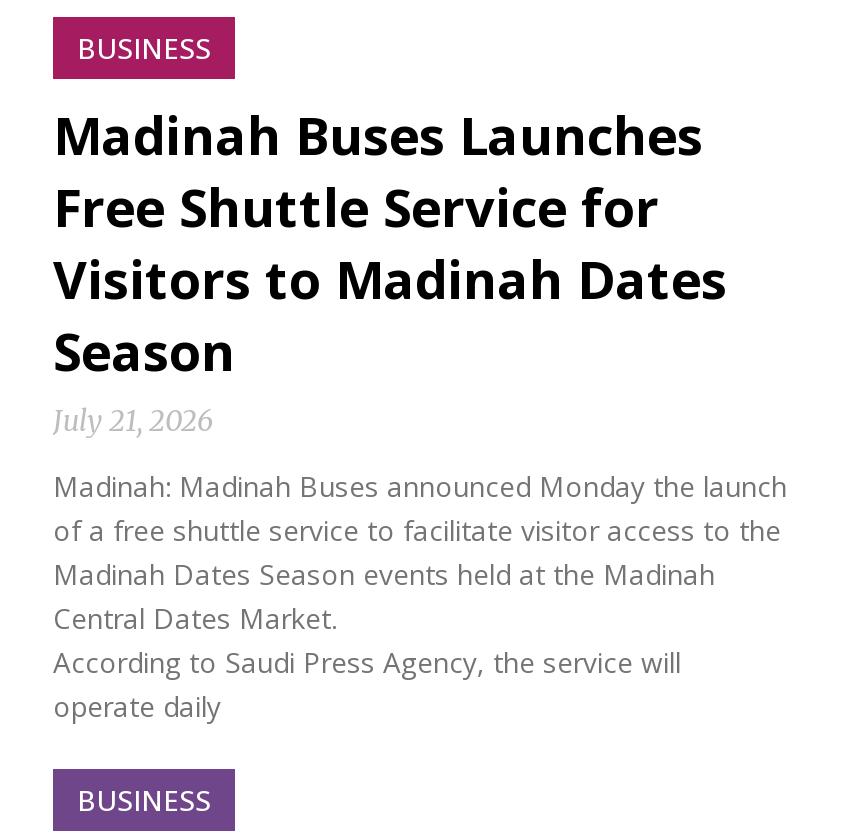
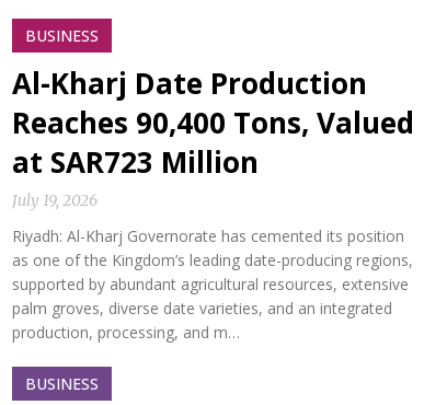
[53,99,727,439] Madinah Buses Launches | Free Shuttle Service for | Visitors to Madinah Dates | Season | July 21, 2026 -> [12,63,414,210] Al-Kharj Date Production | Reaches 90,400 Tons, Valued | at SAR723 Million | July 19, 2026
[53,467,787,725] Madinah: Madinah Buses announced Monday the launch | of a free shuttle service to facilitate visitor access to the | Madinah Dates Season events held at the Madinah | Central Dates Market. | According to Saudi Press Agency, the service will | operate daily -> [12,225,413,343] Riyadh: Al-Kharj Governorate has cemented its position | as one of the Kingdom’s leading date-producing regions, | supported by abundant agricultural resources, extensive | palm groves, diverse date varieties, and an integrated | production, processing, and m…

